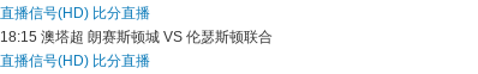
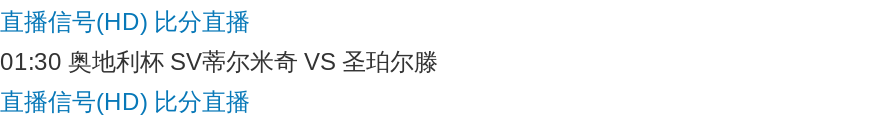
[0,29,273,45] 18:15 澳塔超朗赛斯顿城 VS 伦瑟斯顿联合 -> [0,48,438,76] 01:30 奥地利杯SV蒂尔米奇 VS 圣珀尔滕

